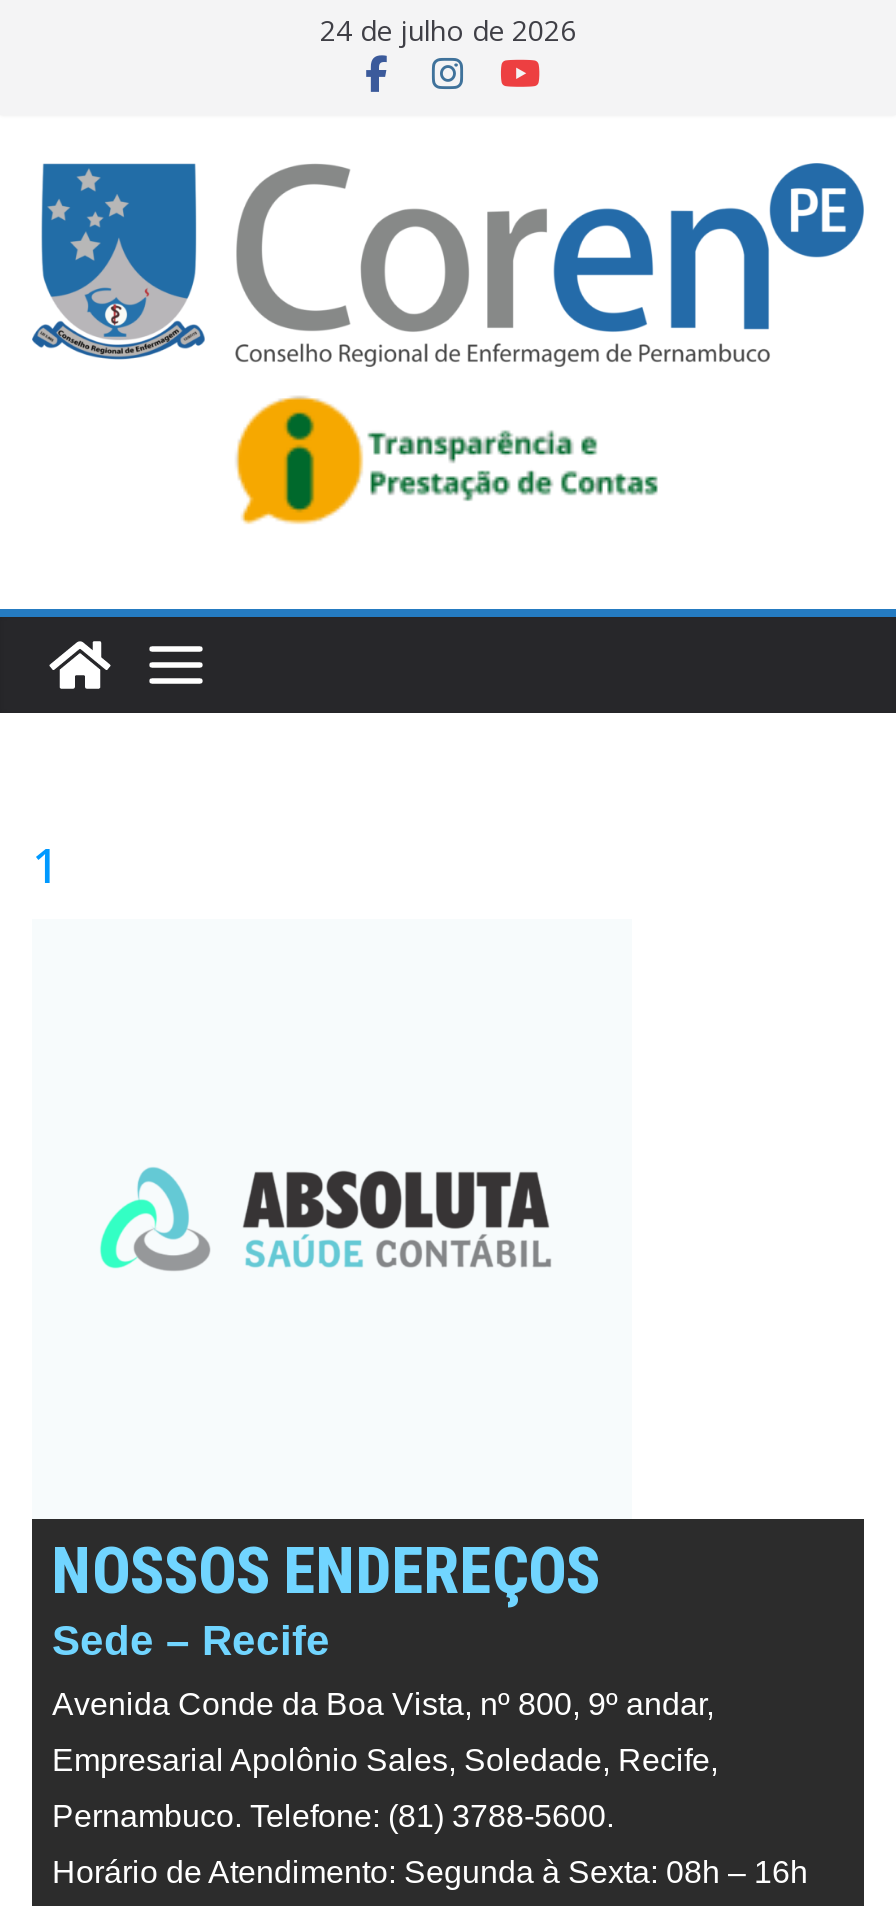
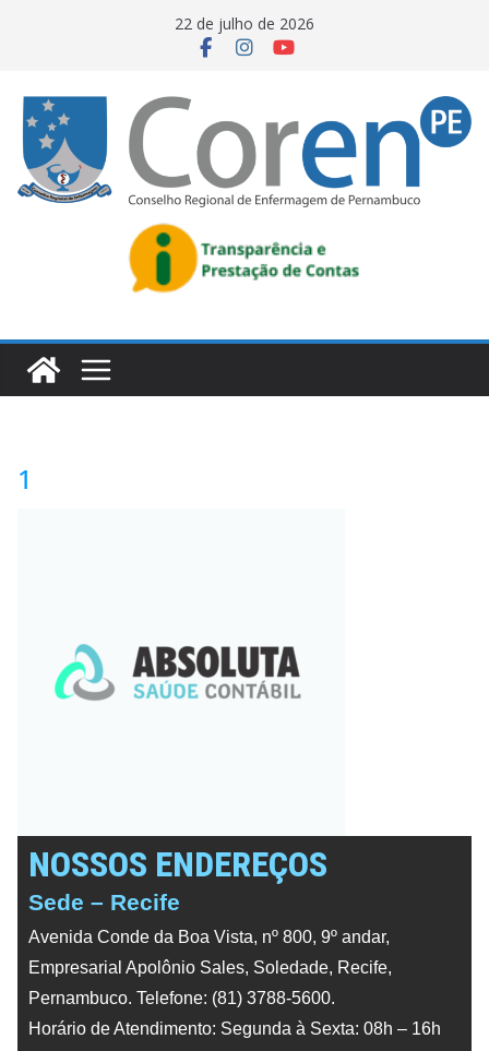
[320,11,576,49] 24 de julho de 2026 -> [175,13,314,34] 22 de julho de 2026

